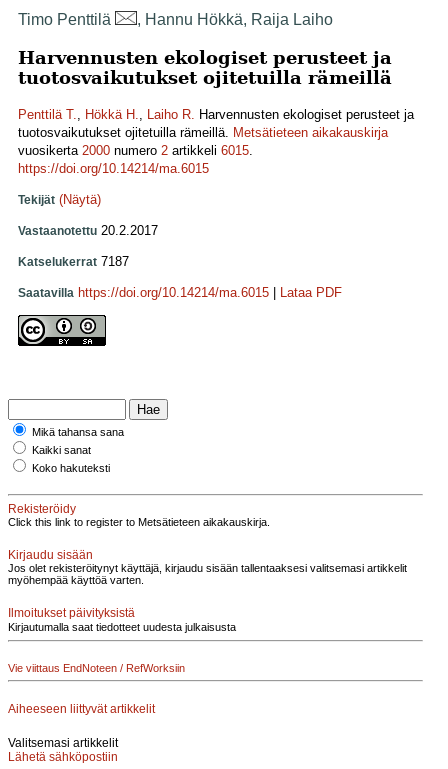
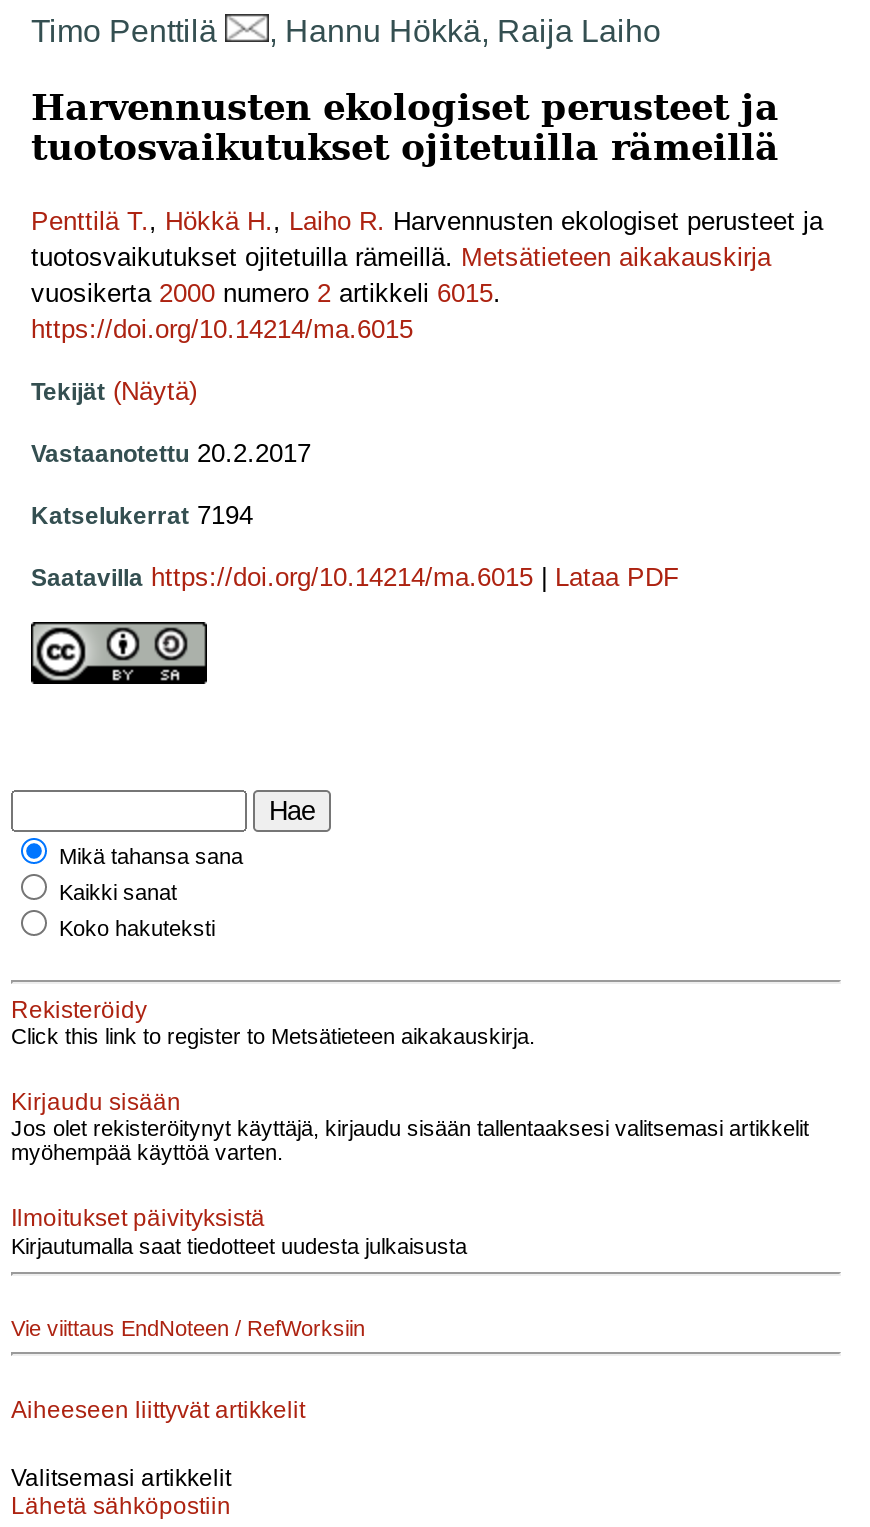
[18,254,129,269] Katselukerrat 7187 -> [31,500,253,530] Katselukerrat 7194

